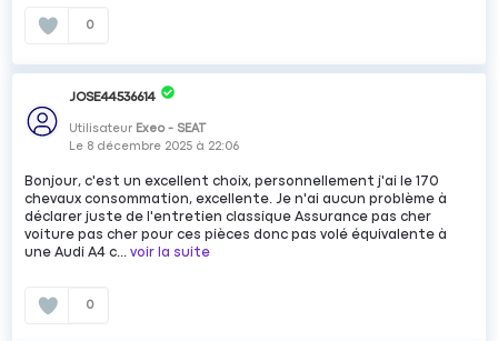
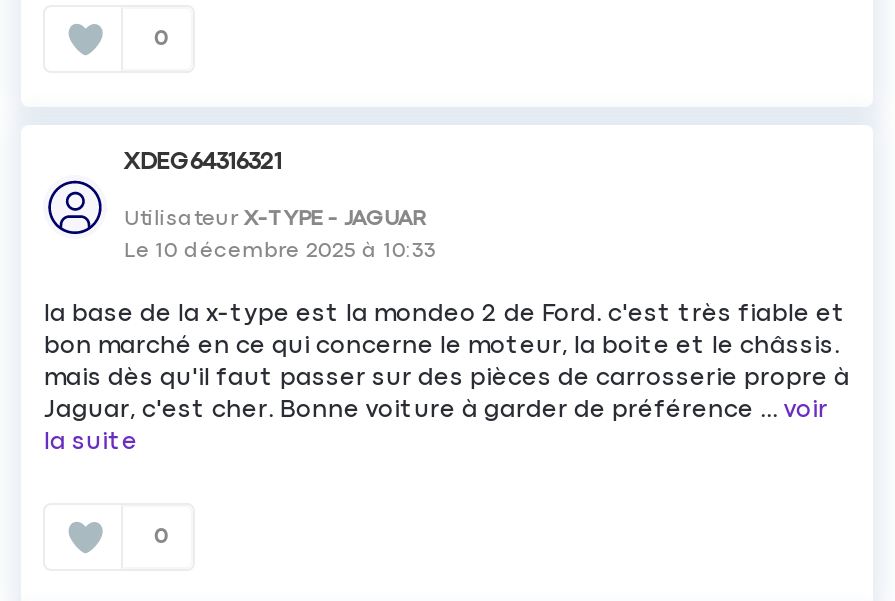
[69,91,156,104] JOSE44536614 -> [124,151,282,175] XDEG64316321
[69,122,207,134] Utilisateur Exeo - SEAT -> [124,207,426,229] Utilisateur X-TYPE - JAGUAR
[69,140,239,152] Le 8 décembre 2025 à 22:06 -> [124,239,436,261] Le 10 décembre 2025 à 10:33
[25,174,447,260] Bonjour, c'est un excellent choix, personnellement j'ai le 170 | chevaux consommation, excellente. Je n'ai aucun problème à | déclarer juste de l'entretien classique Assurance pas cher | voiture pas cher pour ces pièces donc pas volé équivalente à | une Audi A4 c... voir la suite -> [44,301,850,455] la base de la x-type est la mondeo 2 de Ford. c'est très fiable et | bon marché en ce qui concerne le moteur, la boite et le châssis. | mais dès qu'il faut passer sur des pièces de carrosserie propre à | Jaguar, c'est cher. Bonne voiture à garder de préférence ... voir | la suite

